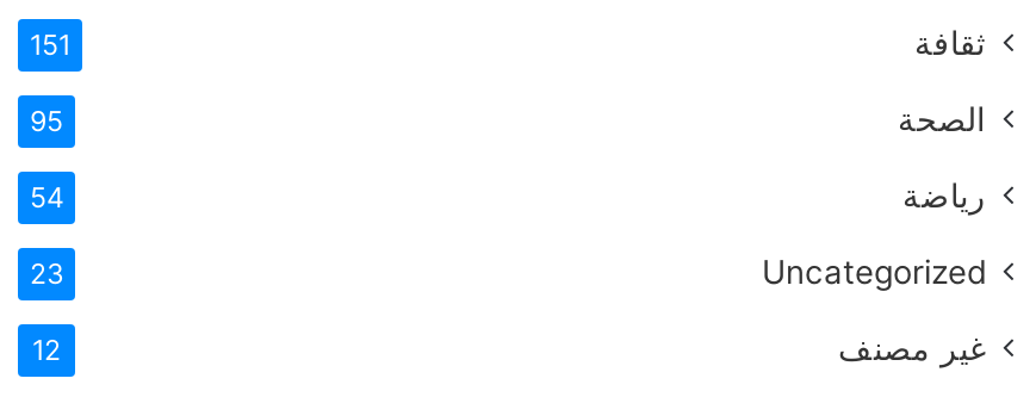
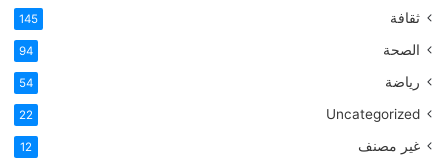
[30,29,70,62] 151 -> [19,12,38,26] 145
[30,105,63,139] 95 -> [19,44,33,58] 94
[30,258,63,291] 23 -> [19,108,33,122] 22

